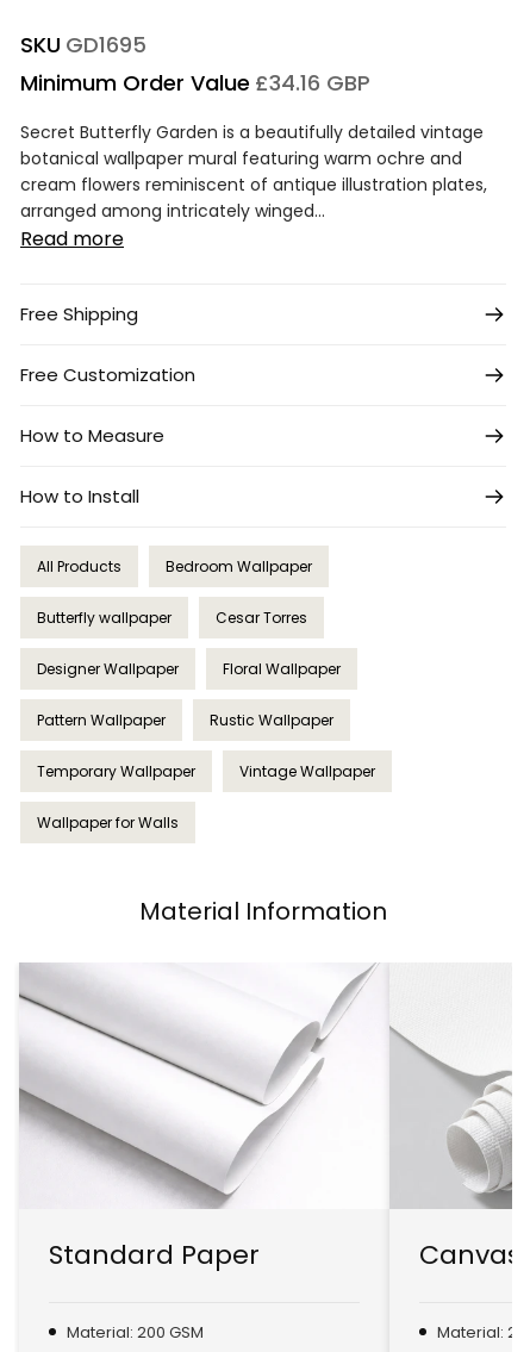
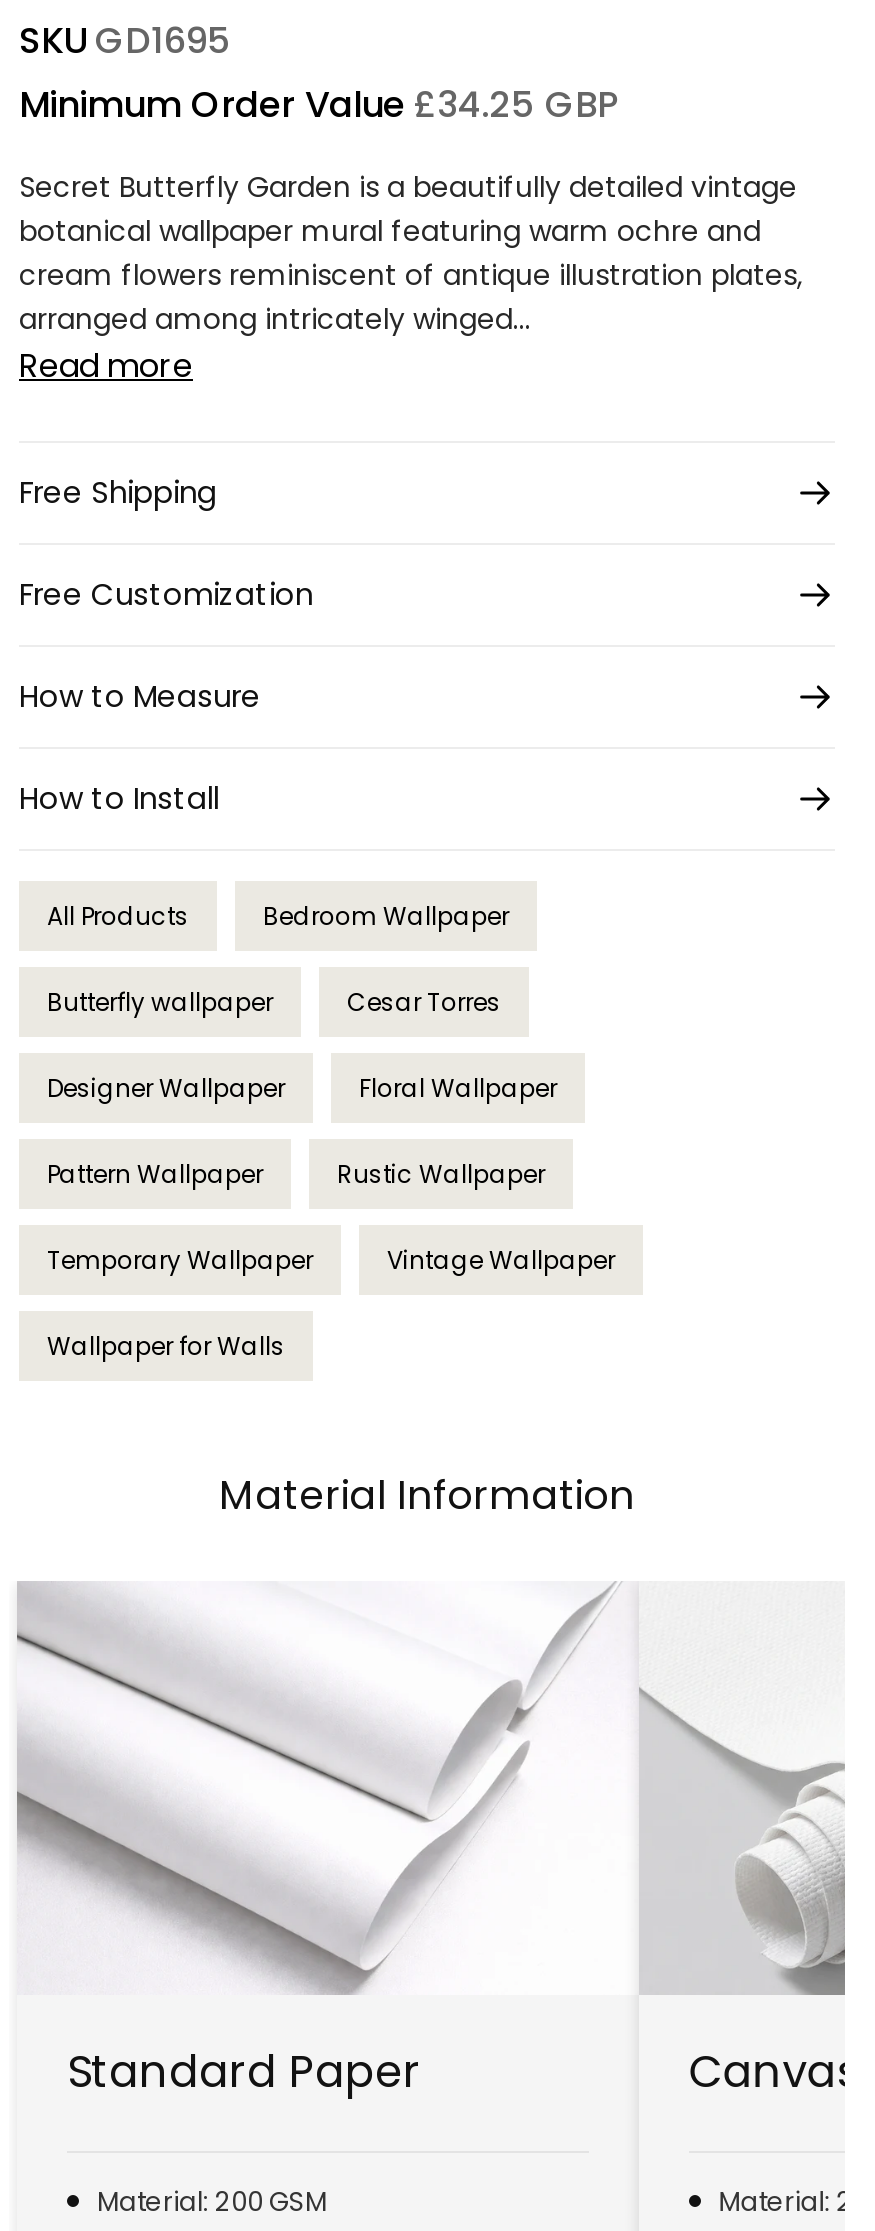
[20,68,370,98] Minimum Order Value £34.16 GBP -> [19,80,619,130] Minimum Order Value £34.25 GBP

